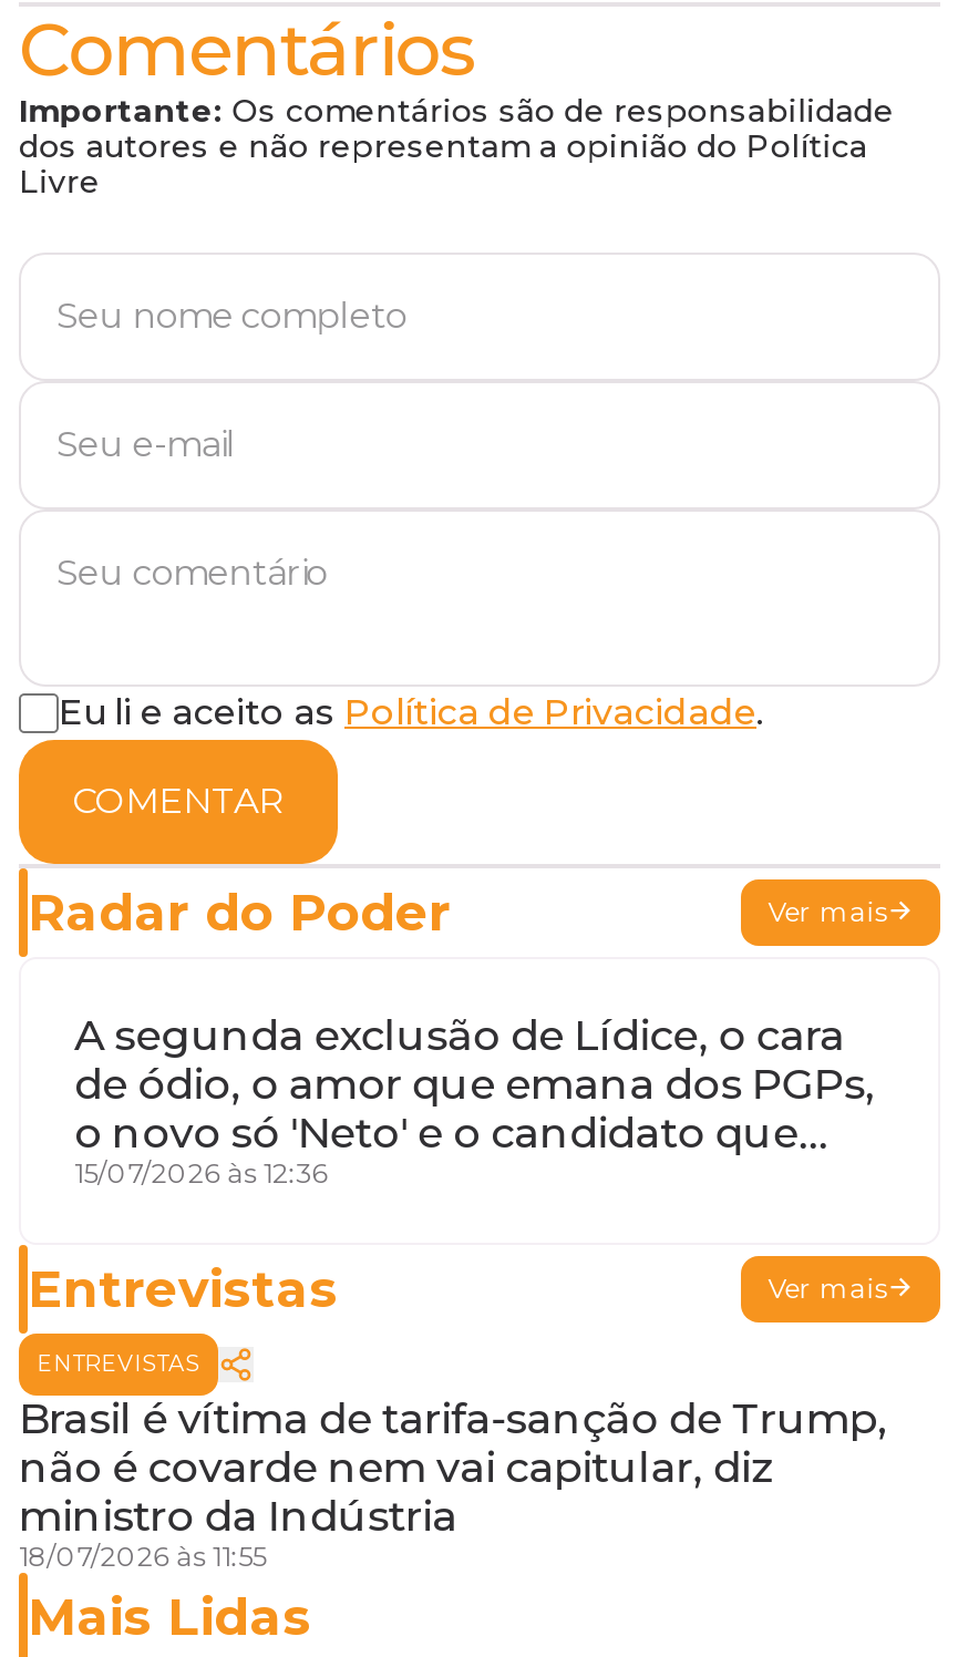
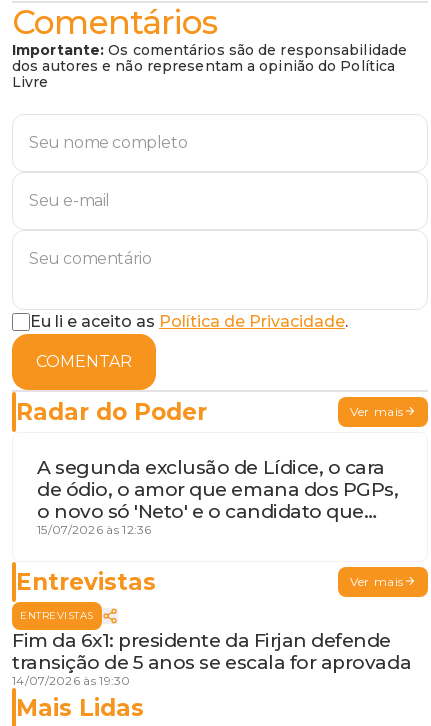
[19,1394,887,1574] Brasil é vítima de tarifa-sanção de Trump, | não é covarde nem vai capitular, diz | ministro da Indústria | 18/07/2026 às 11:55 -> [12,629,411,688] Fim da 6x1: presidente da Firjan defende | transição de 5 anos se escala for aprovada | 14/07/2026 às 19:30

